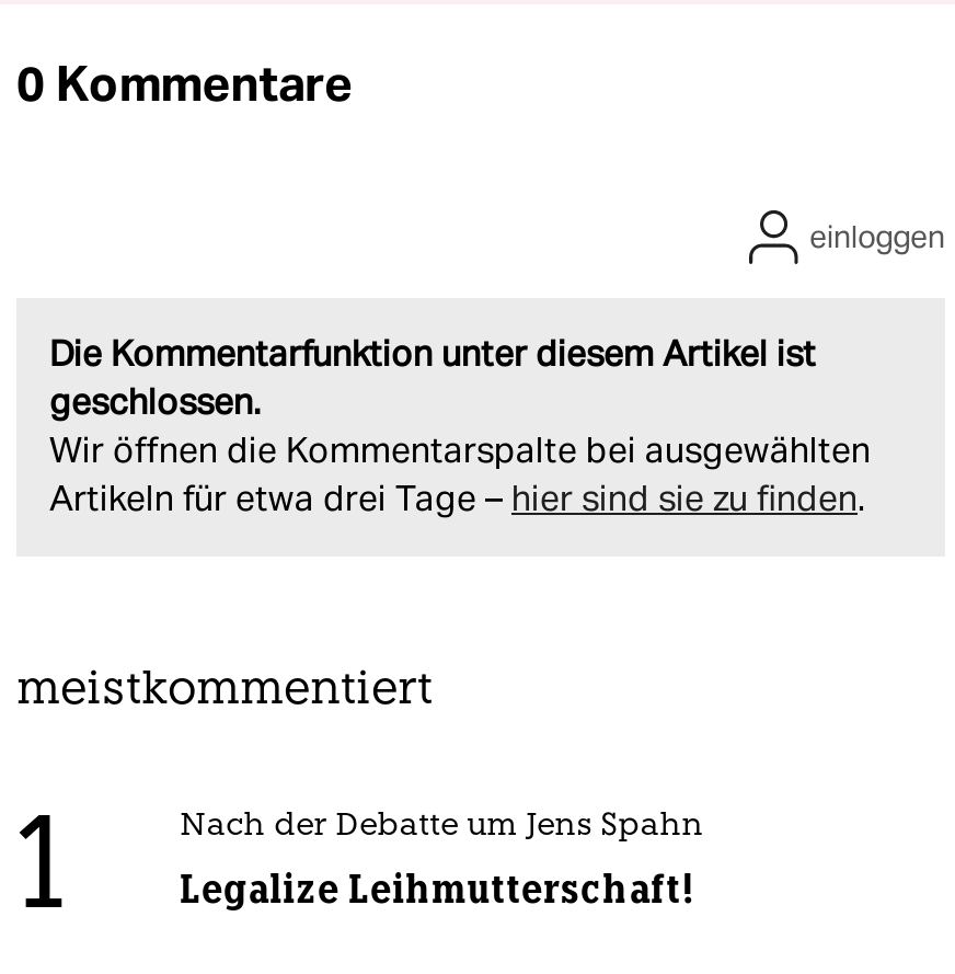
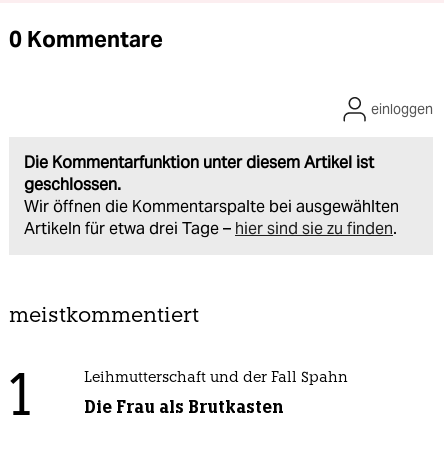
[180,812,704,845] Nach der Debatte um Jens Spahn -> [84,371,348,386] Leihmutterschaft und der Fall Spahn
[180,867,693,915] Legalize Leihmutterschaft! -> [84,396,284,418] Die Frau als Brutkasten

